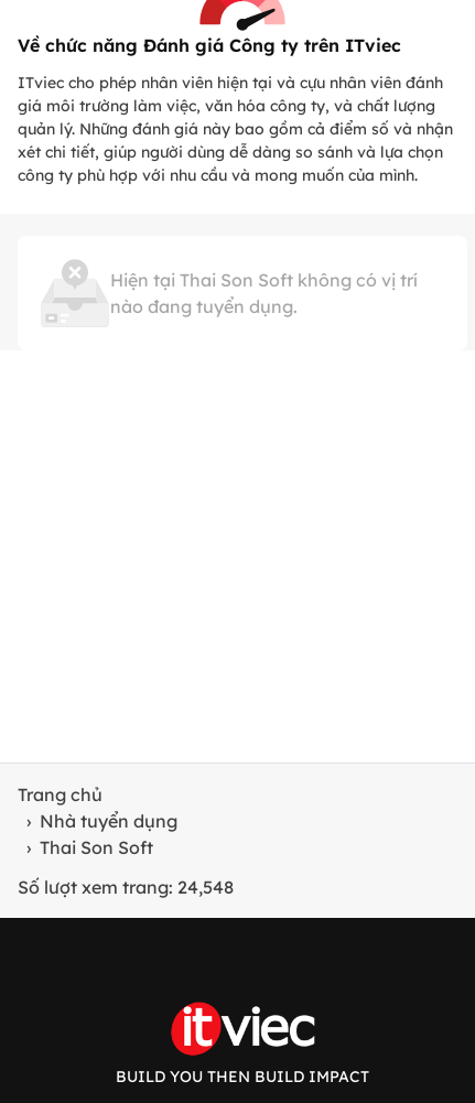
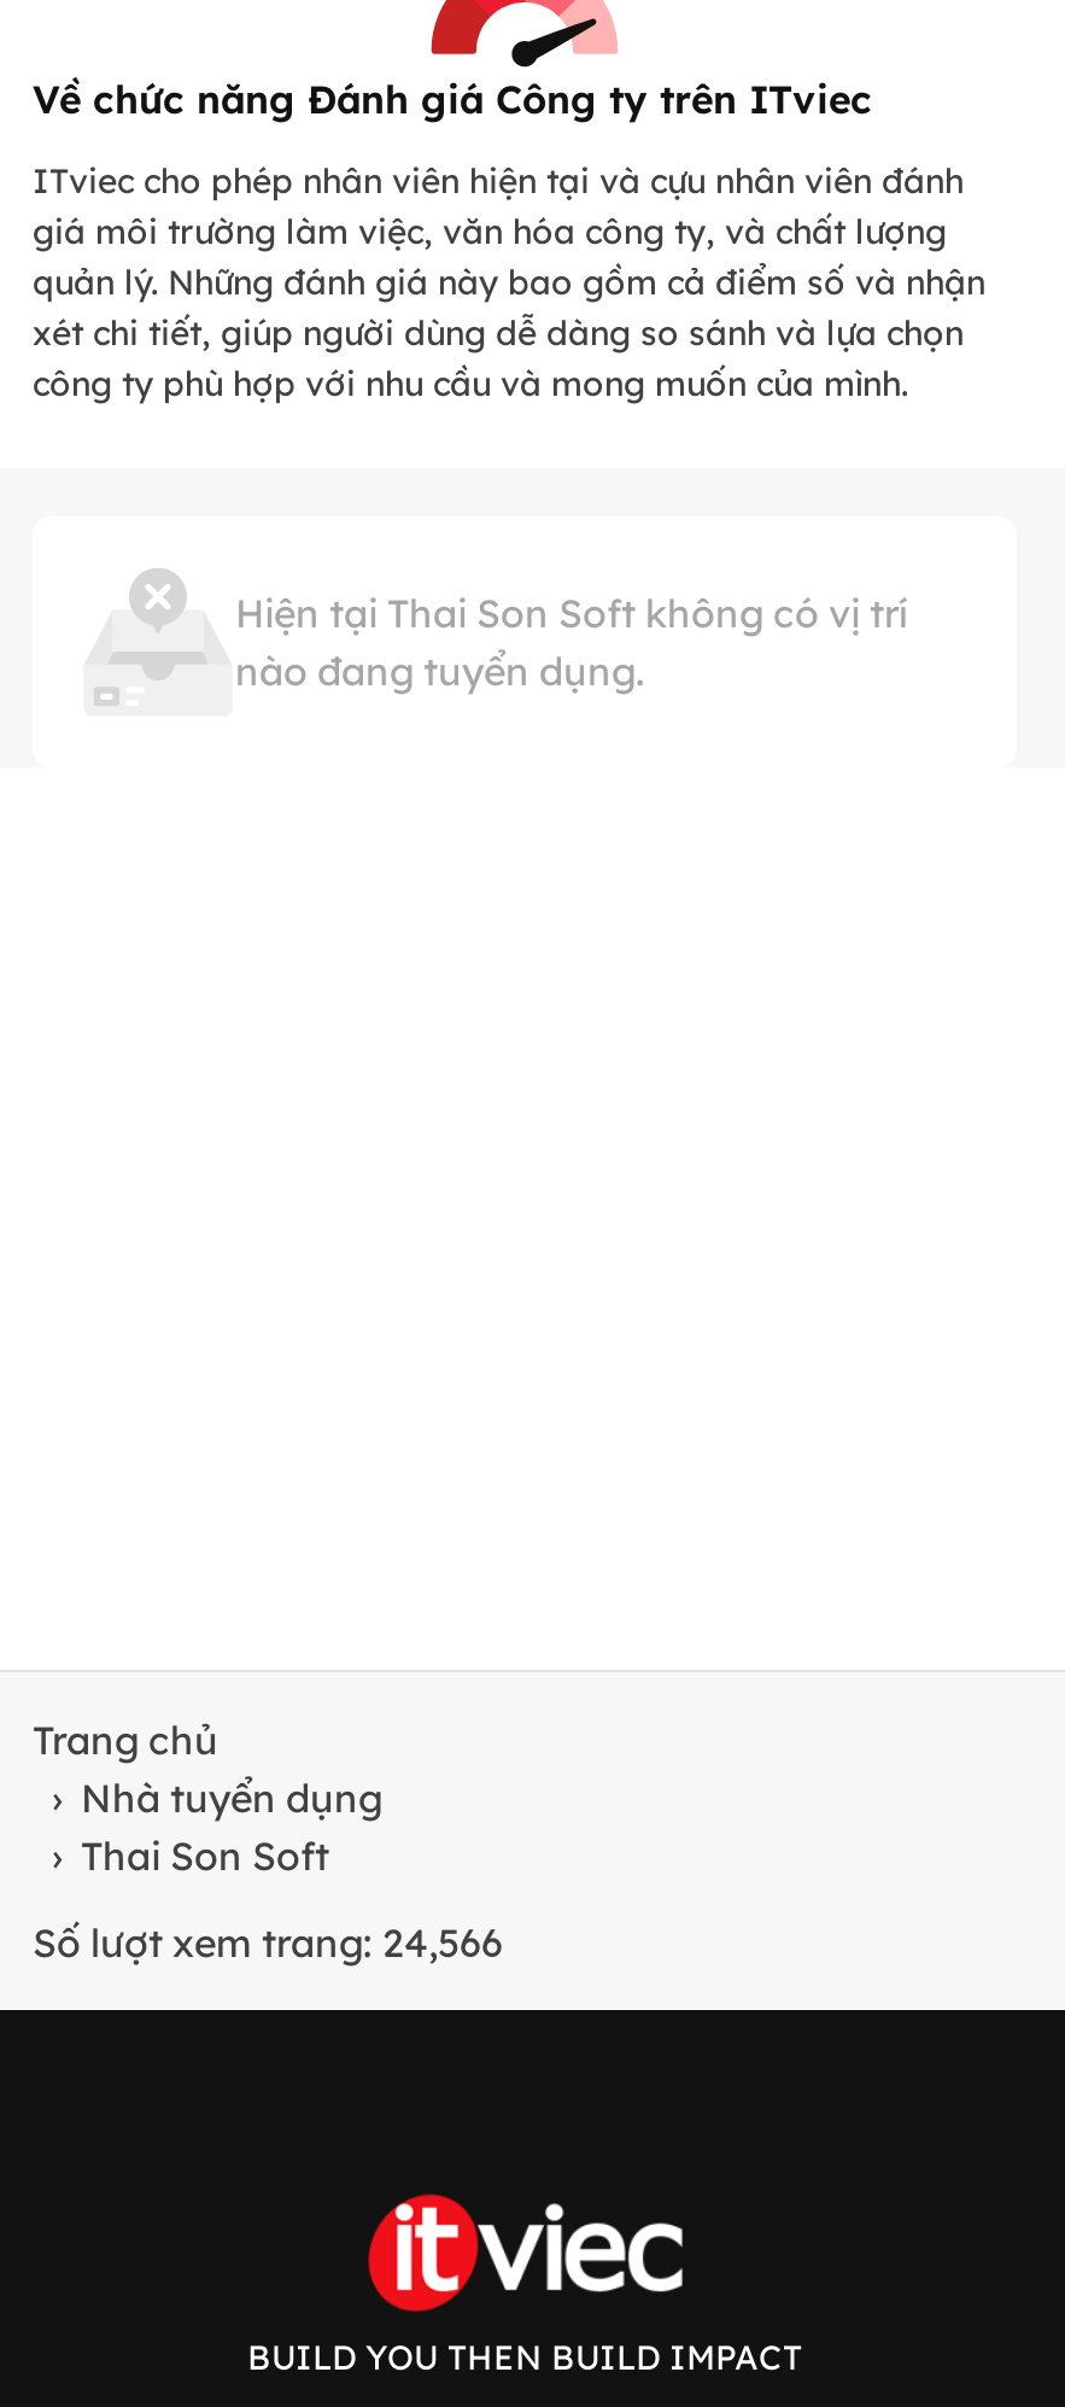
[18,876,234,898] Số lượt xem trang: 24,548 -> [33,1918,503,1967] Số lượt xem trang: 24,566

